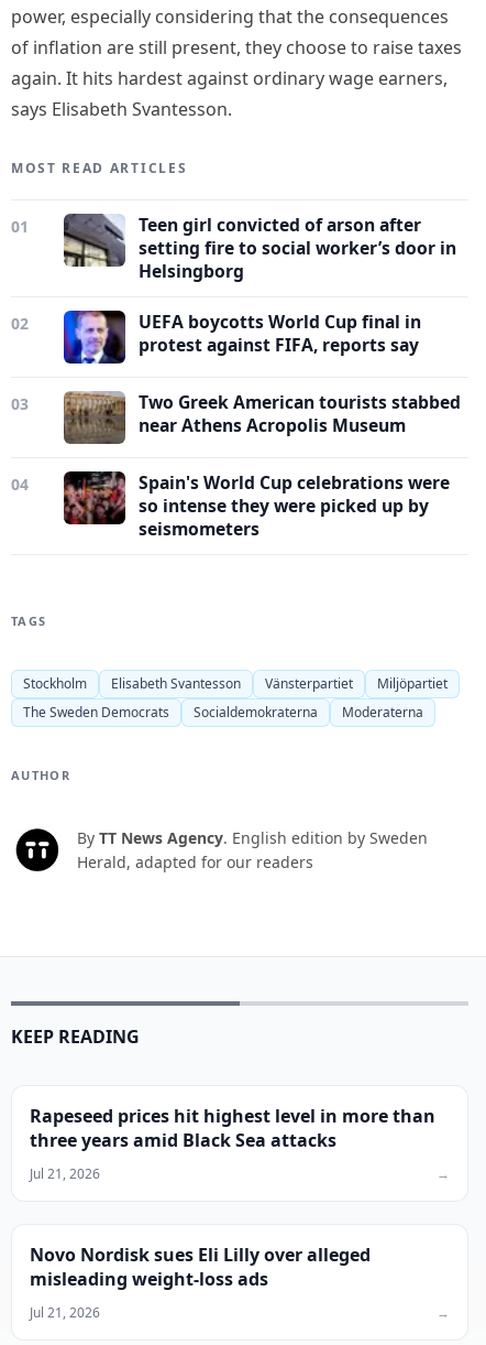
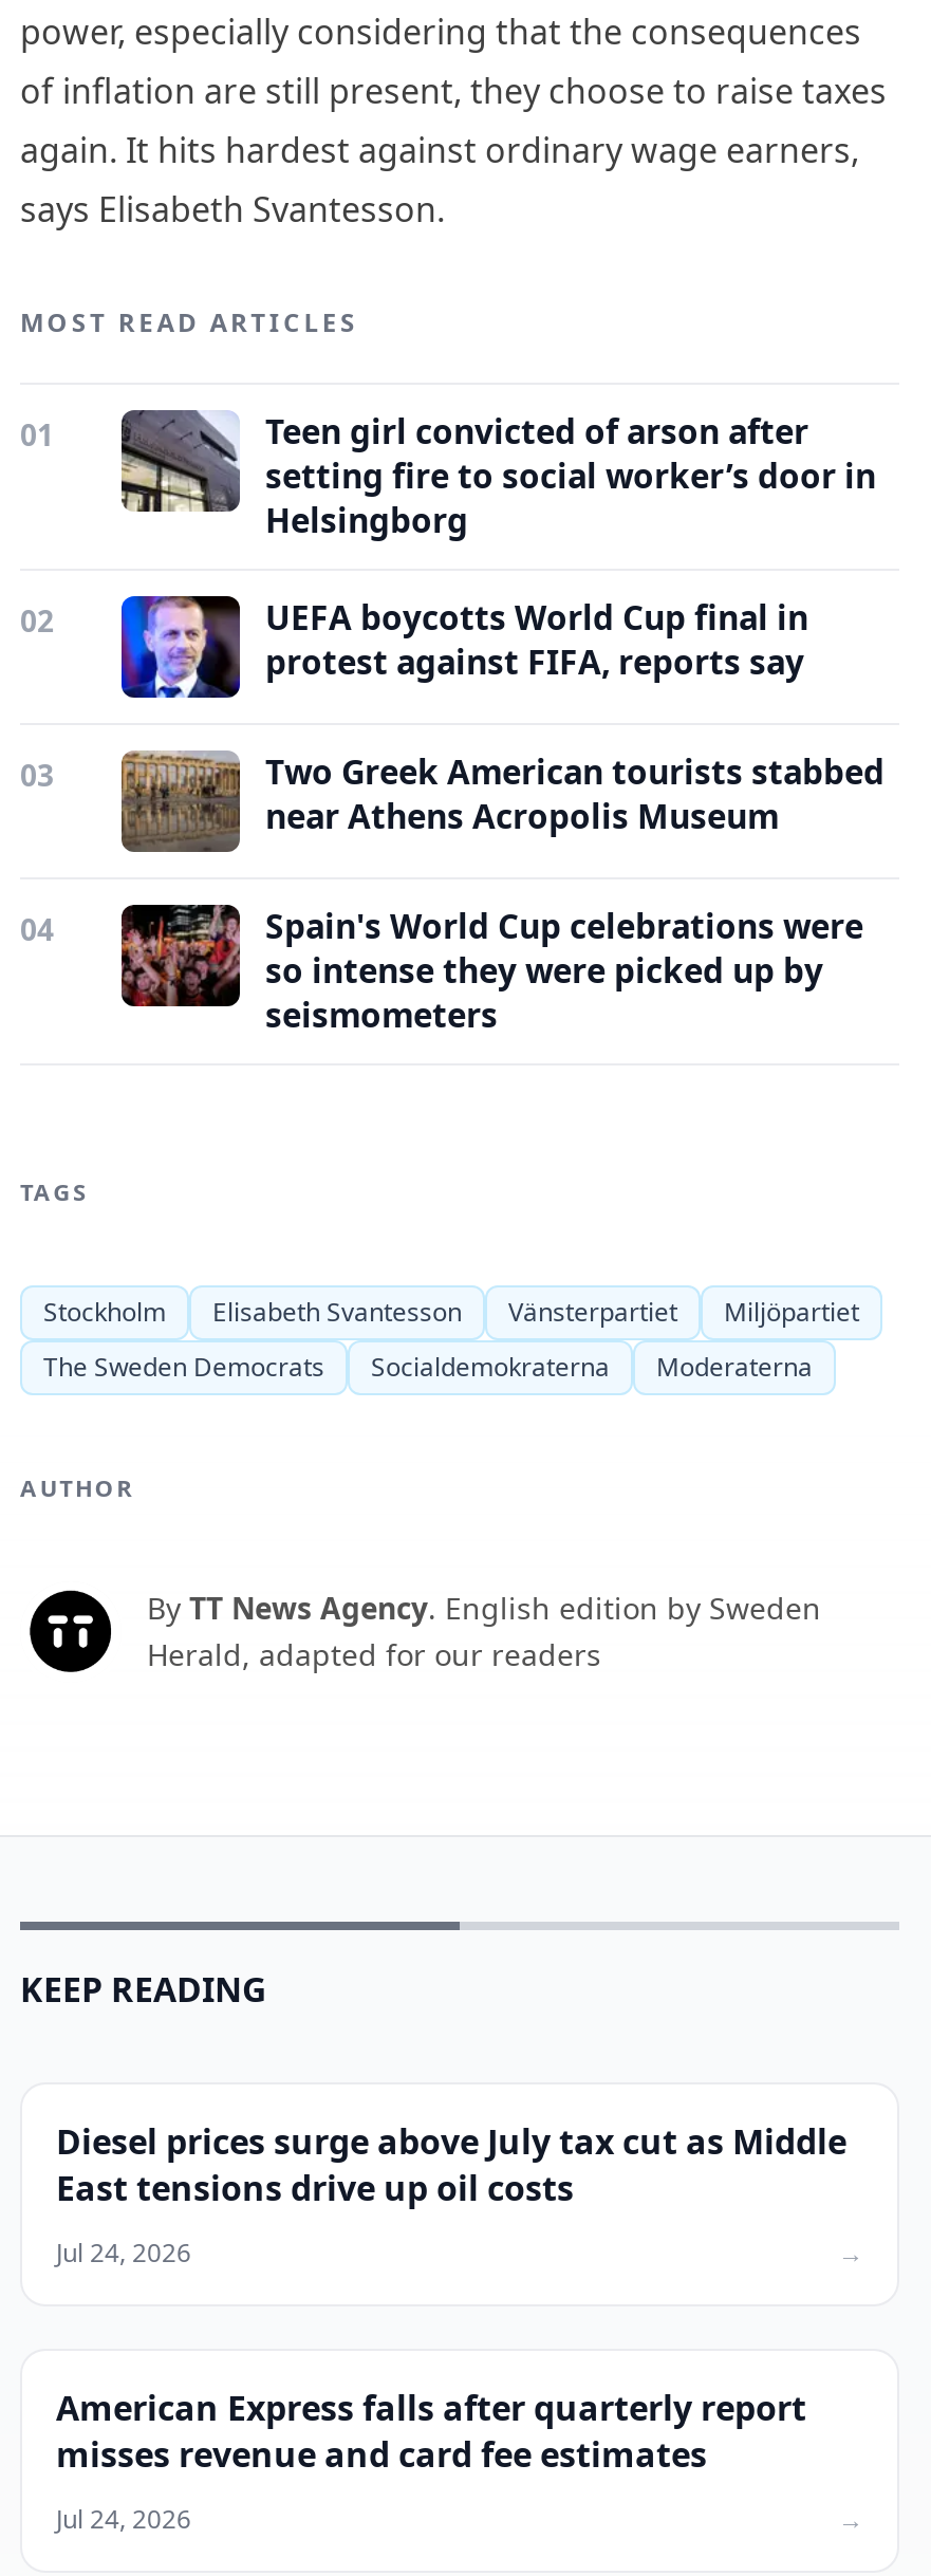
[30,1104,435,1152] Rapeseed prices hit highest level in more than | three years amid Black Sea attacks -> [56,2118,846,2211] Diesel prices surge above July tax cut as Middle | East tensions drive up oil costs
[30,1164,100,1183] Jul 21, 2026 -> [56,2235,191,2271] Jul 24, 2026
[30,1243,371,1291] Novo Nordisk sues Eli Lilly over alleged | misleading weight-loss ads -> [56,2385,806,2478] American Express falls after quarterly report | misses revenue and card fee estimates
[30,1303,100,1322] Jul 21, 2026 -> [56,2501,191,2537] Jul 24, 2026

